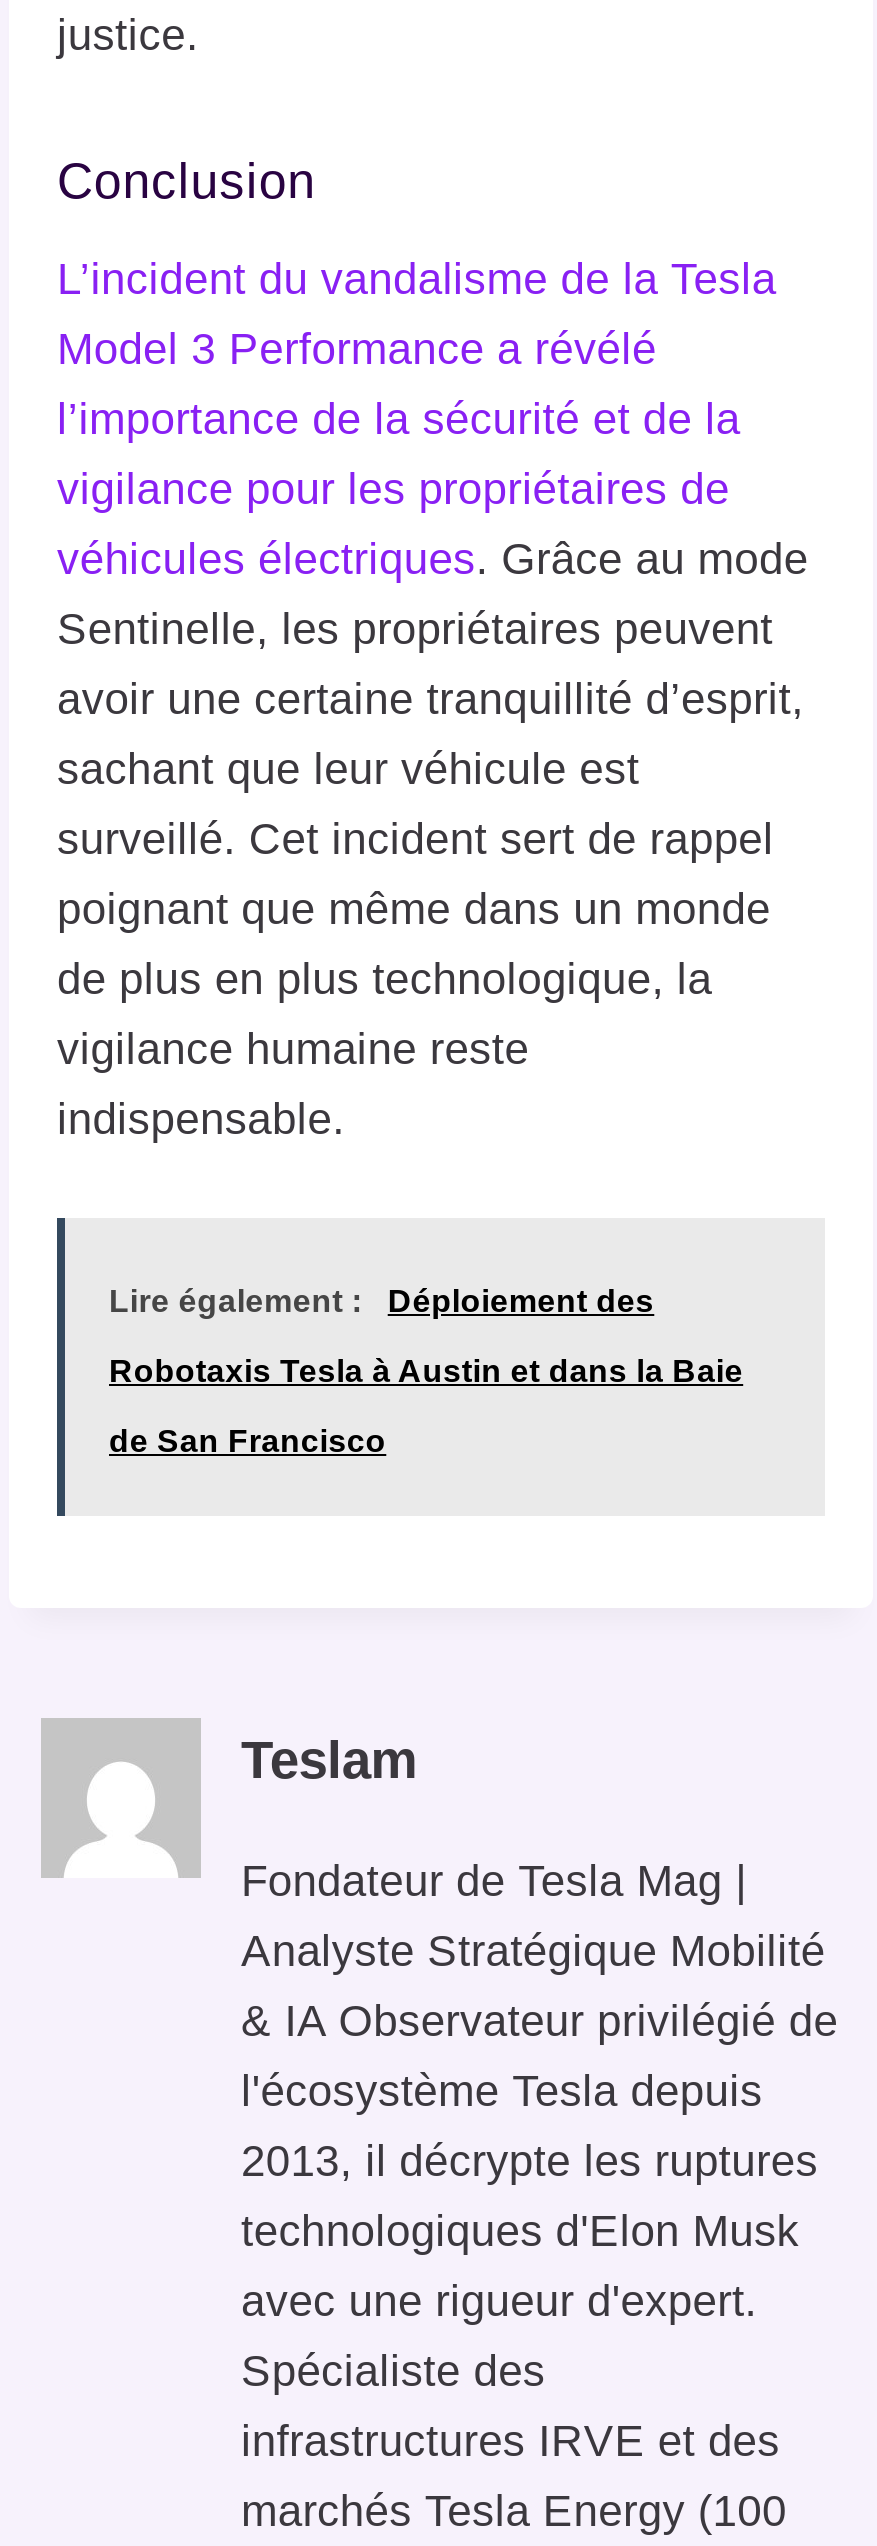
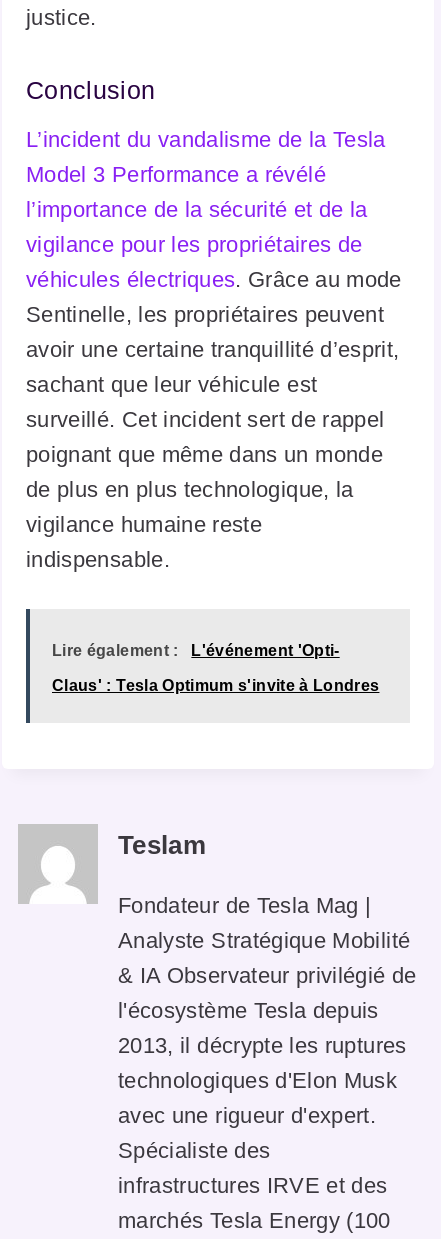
[109,1284,743,1458] Déploiement des | Robotaxis Tesla à Austin et dans la Baie | de San Francisco -> [52,642,379,694] L'événement 'Opti- | Claus' : Tesla Optimum s'invite à Londres

